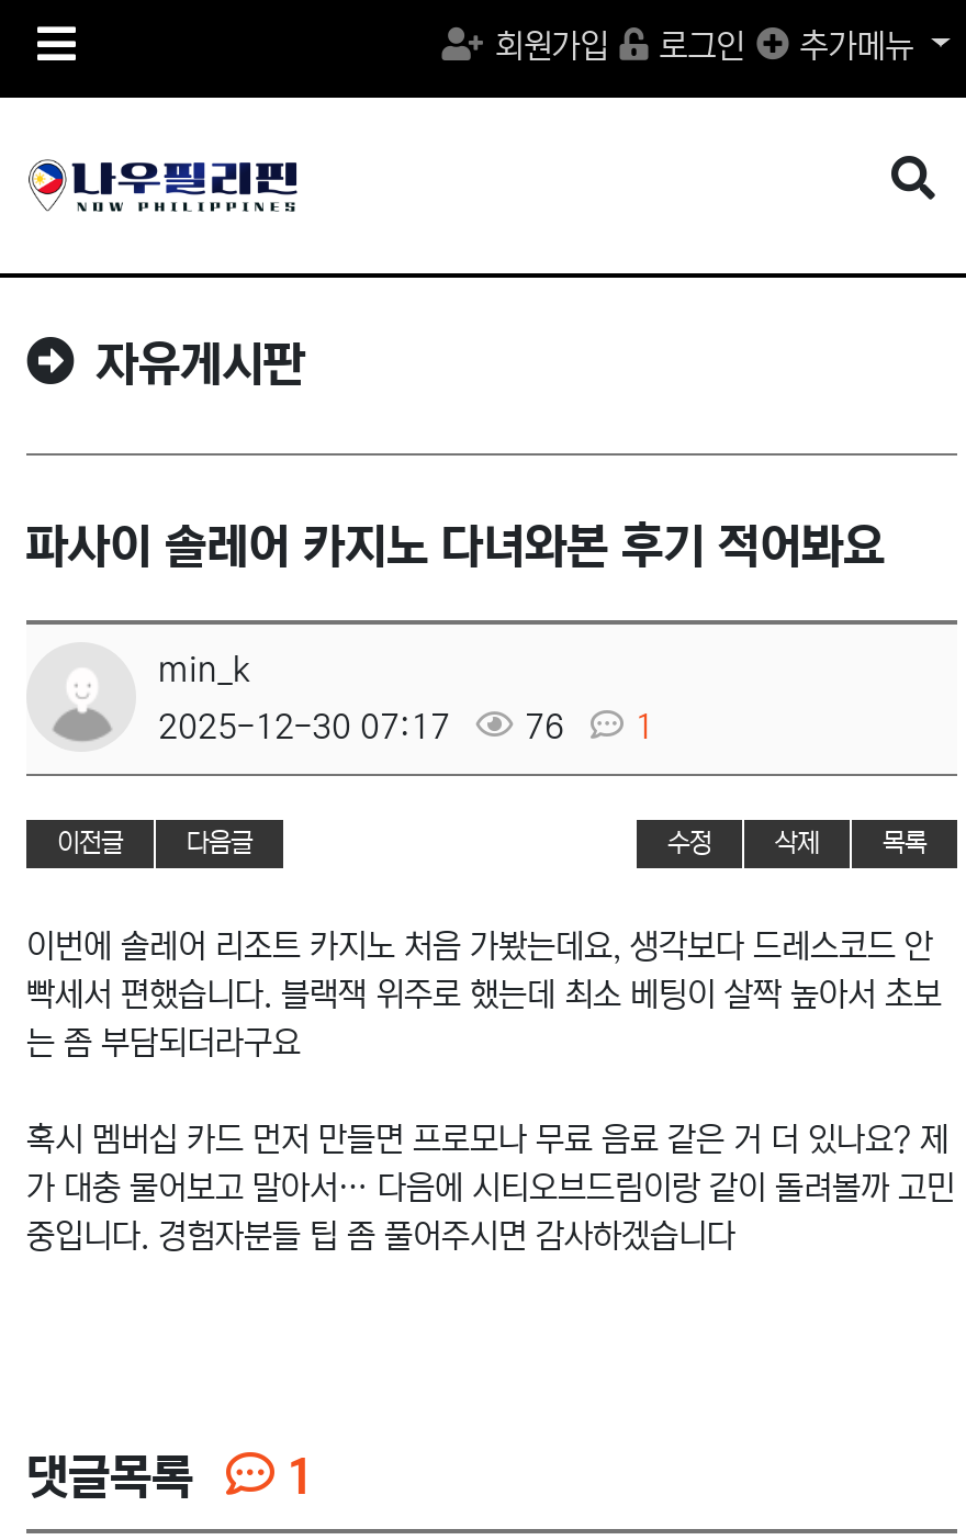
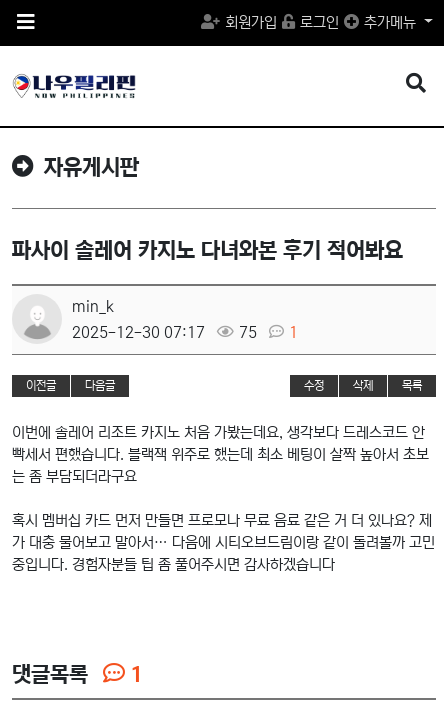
[158,708,654,745] 2025-12-30 07:17 76 1 -> [72,324,298,341] 2025-12-30 07:17 75 1

